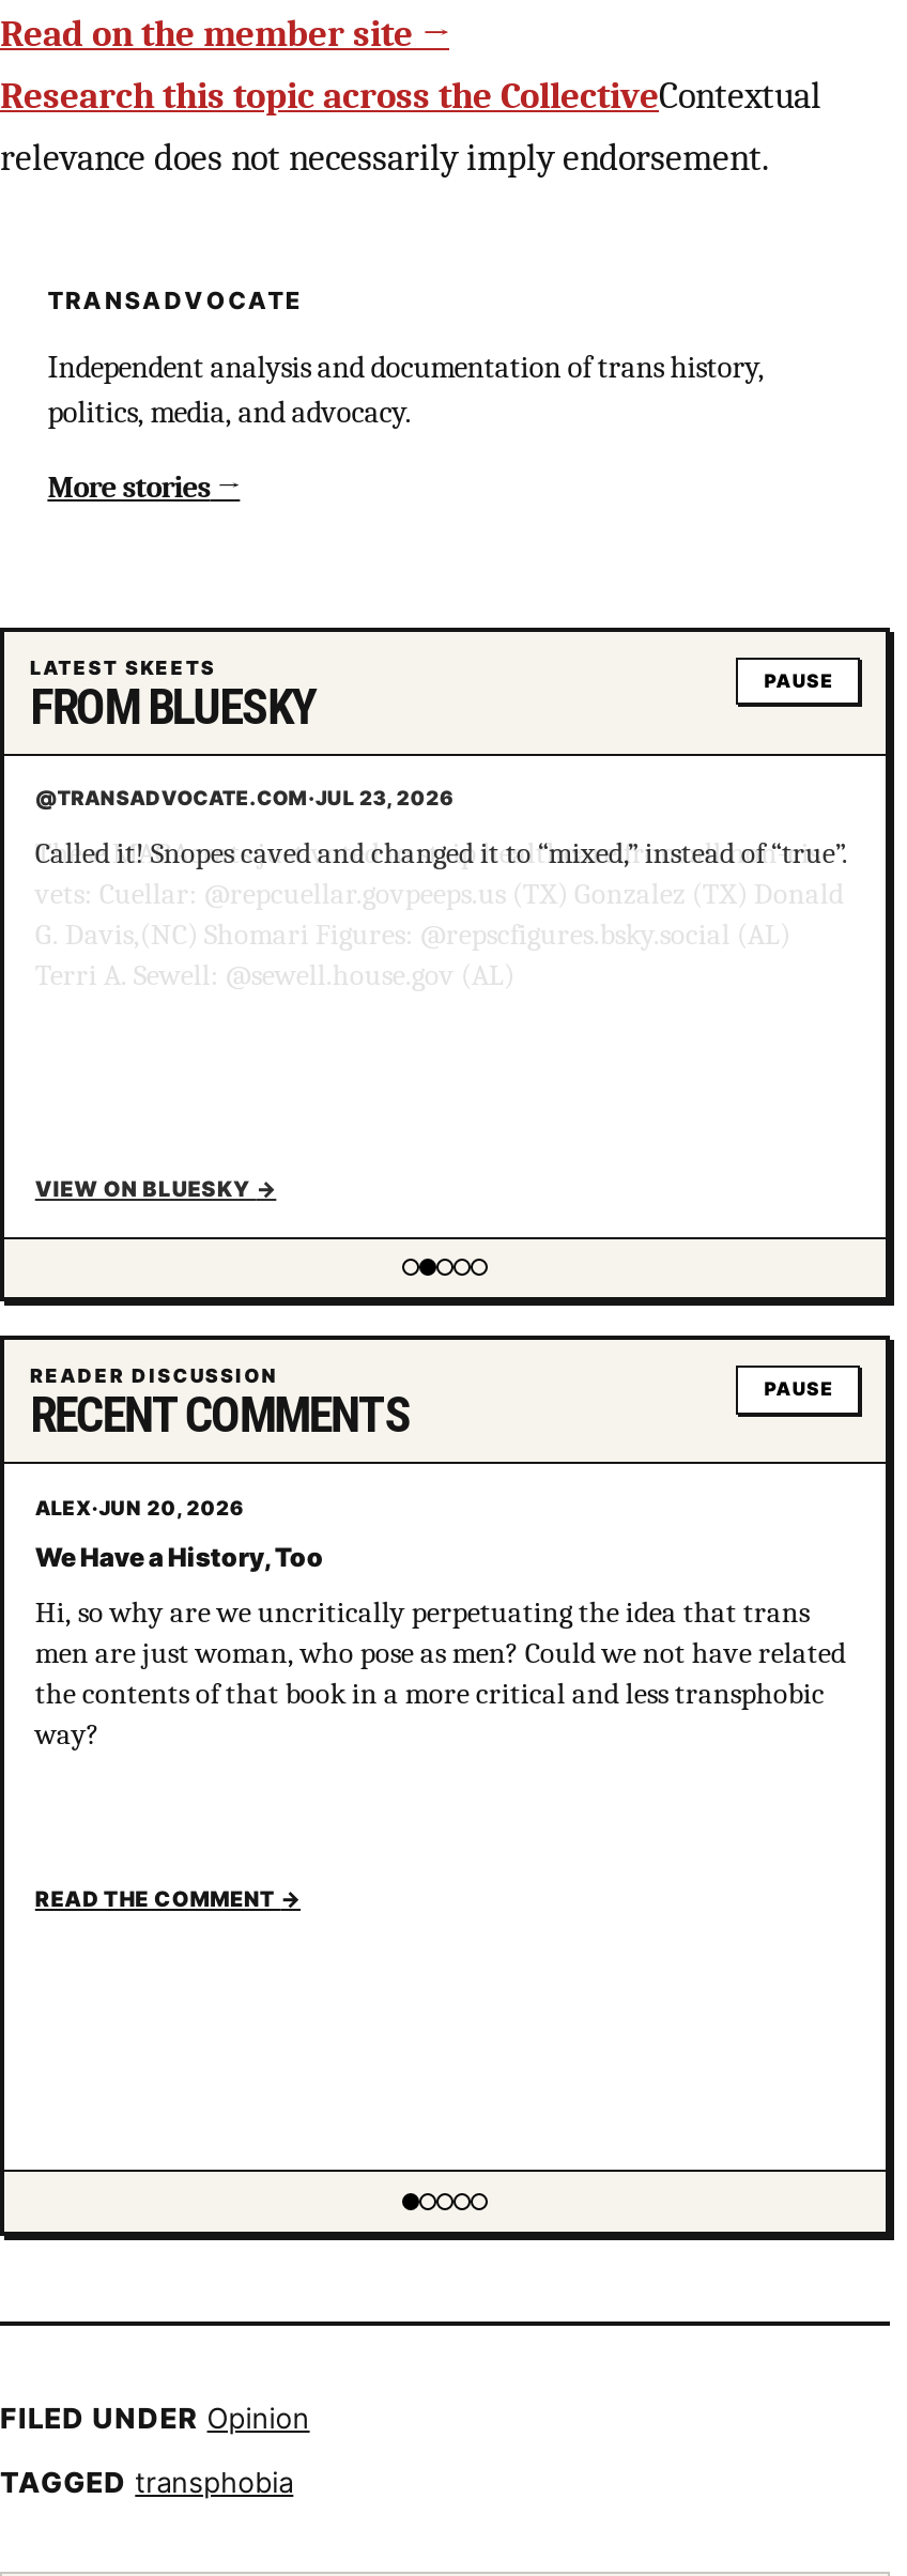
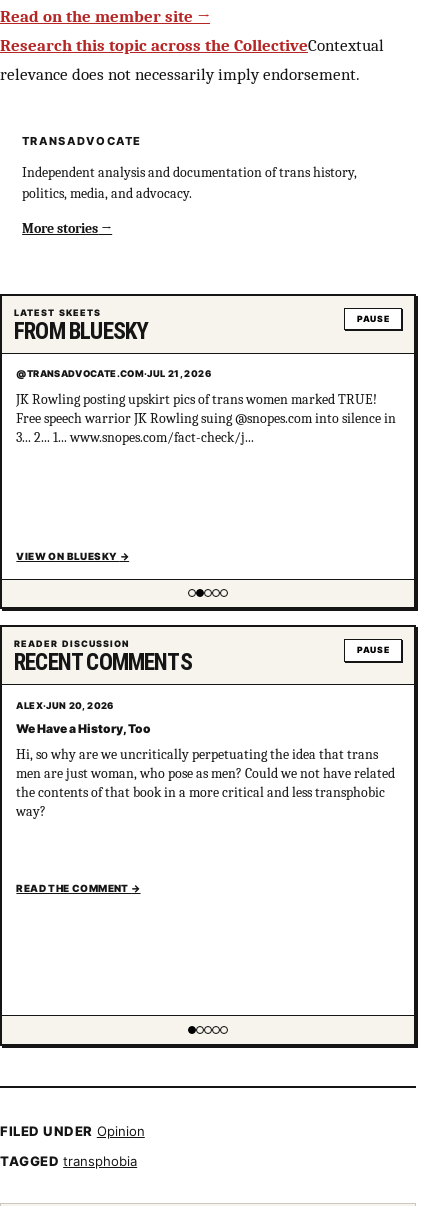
[35,786,453,809] @TRANSADVOCATE.COM·JUL 23, 2026 -> [16,368,211,379] @TRANSADVOCATE.COM·JUL 21, 2026
[35,836,848,872] Called it! Snopes caved and changed it to “mixed,” instead of “true”. -> [16,391,396,446] JK Rowling posting upskirt pics of trans women marked TRUE! | Free speech warrior JK Rowling suing @snopes.com into silence in | 3... 2... 1... www.snopes.com/fact-check/j...

